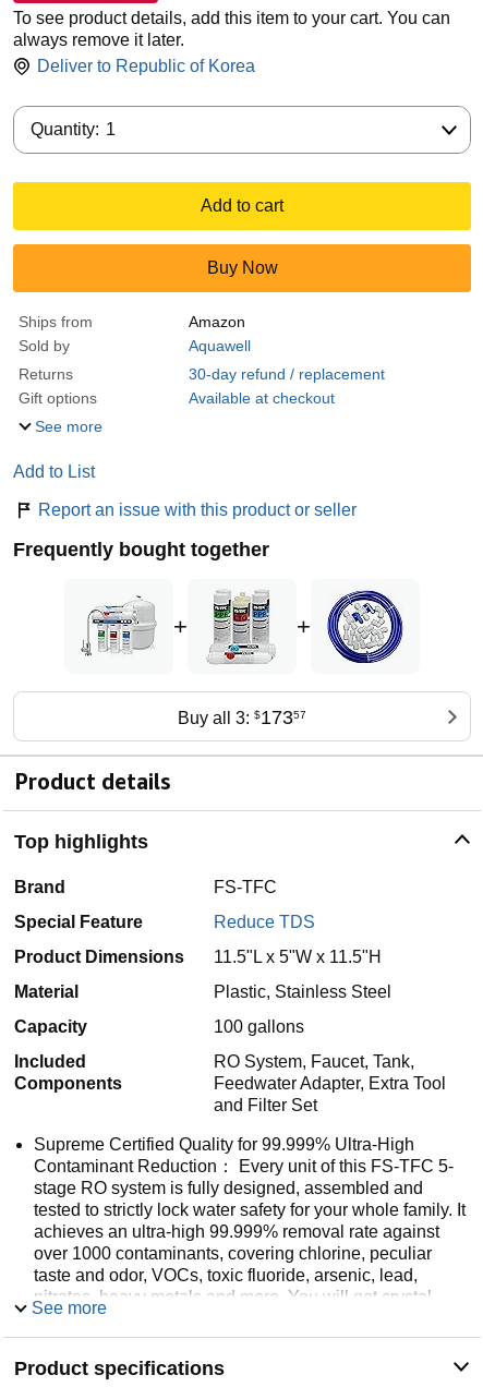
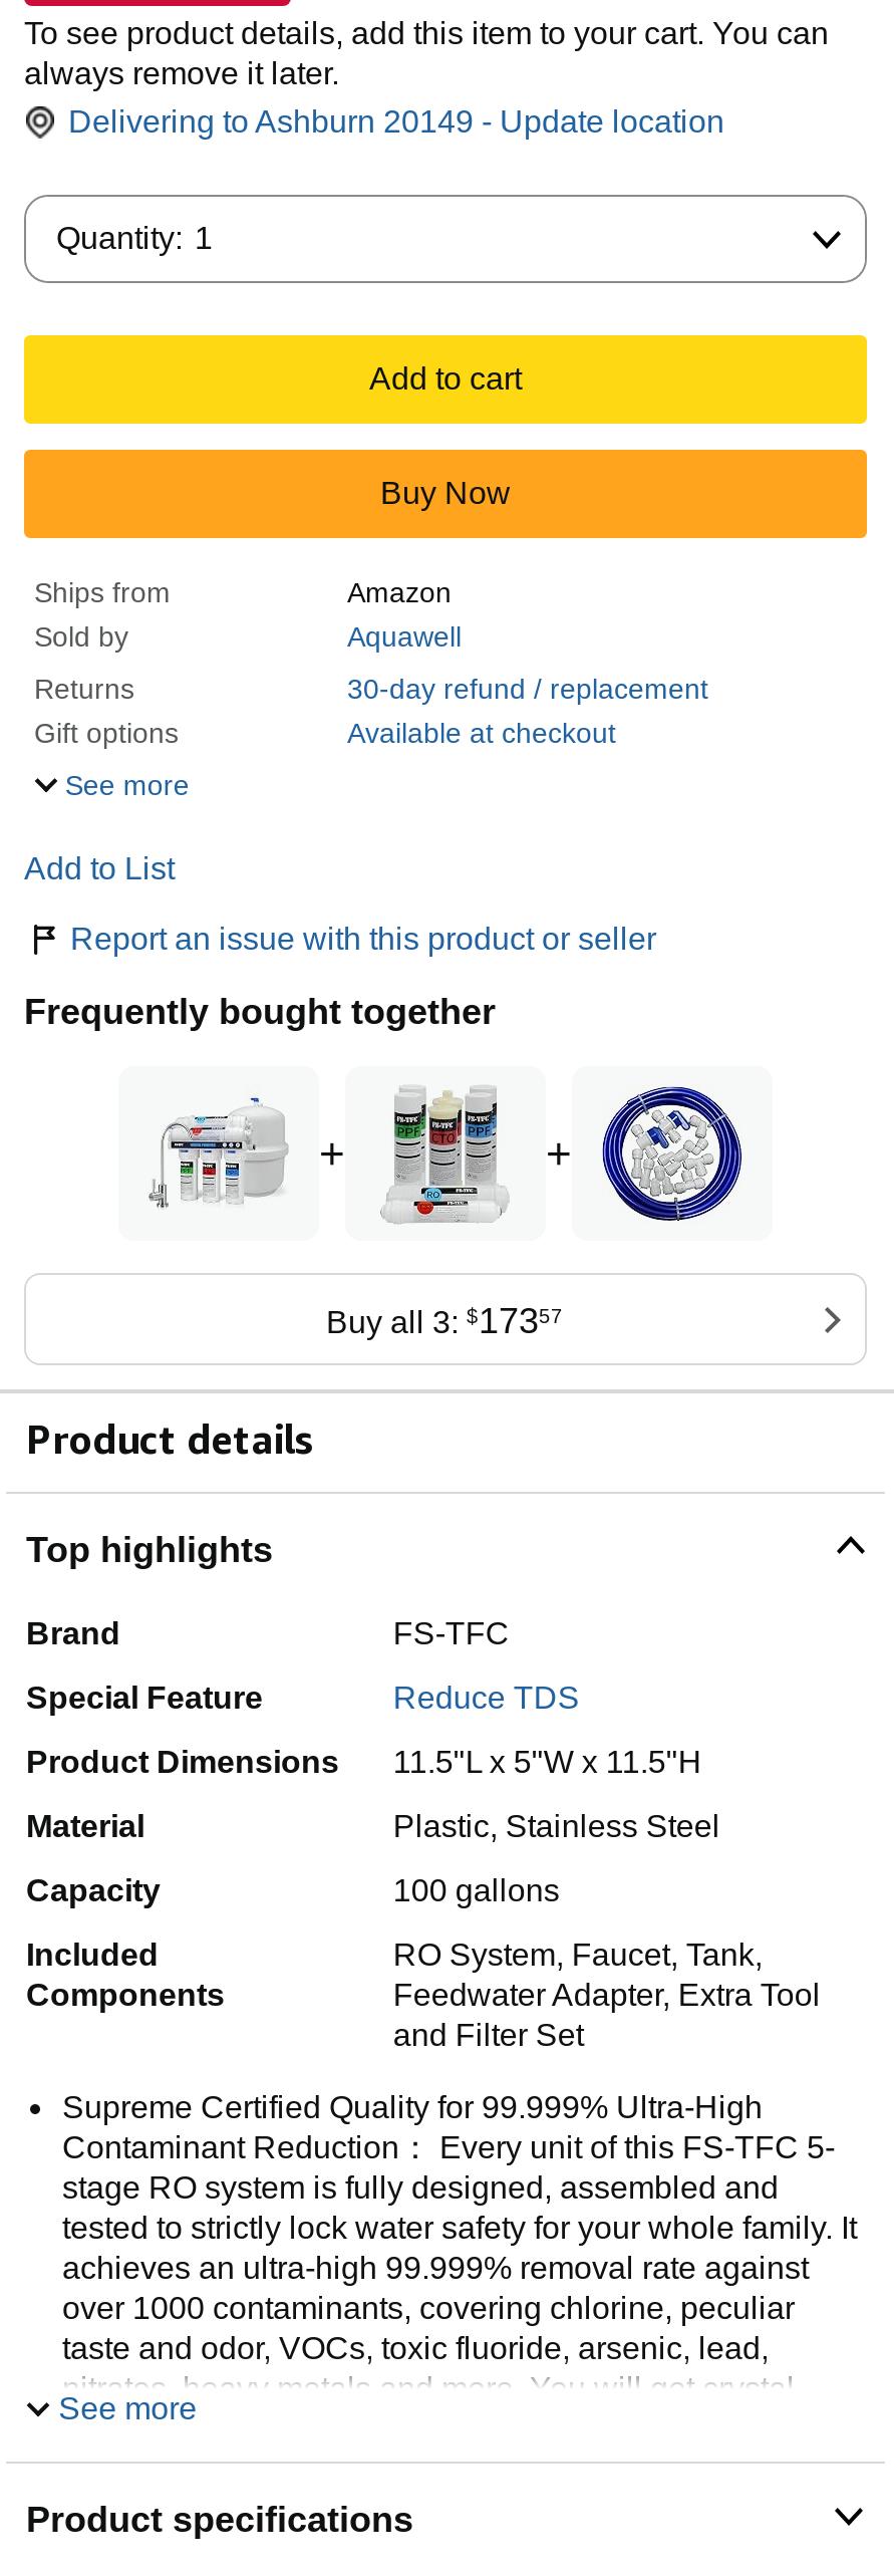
[37,57,255,75] Deliver to Republic of Korea -> [68,104,724,139] Delivering to Ashburn 20149 - Update location

